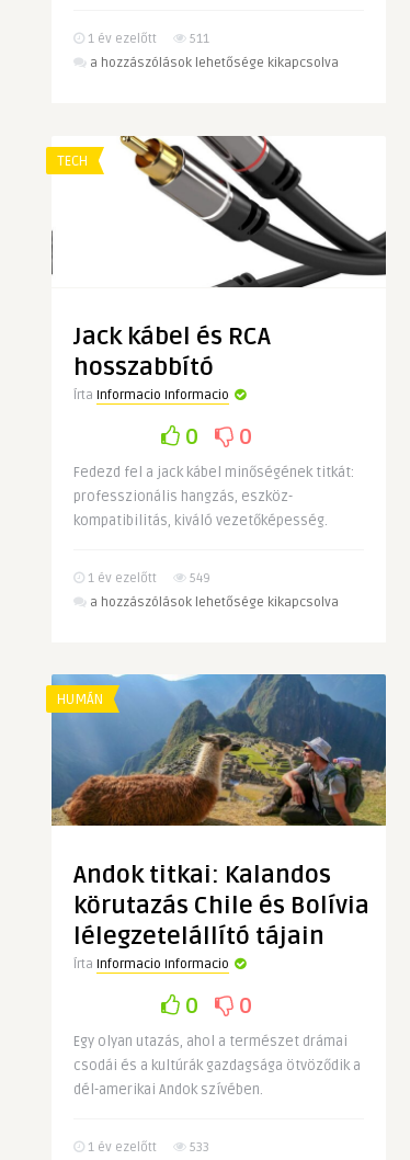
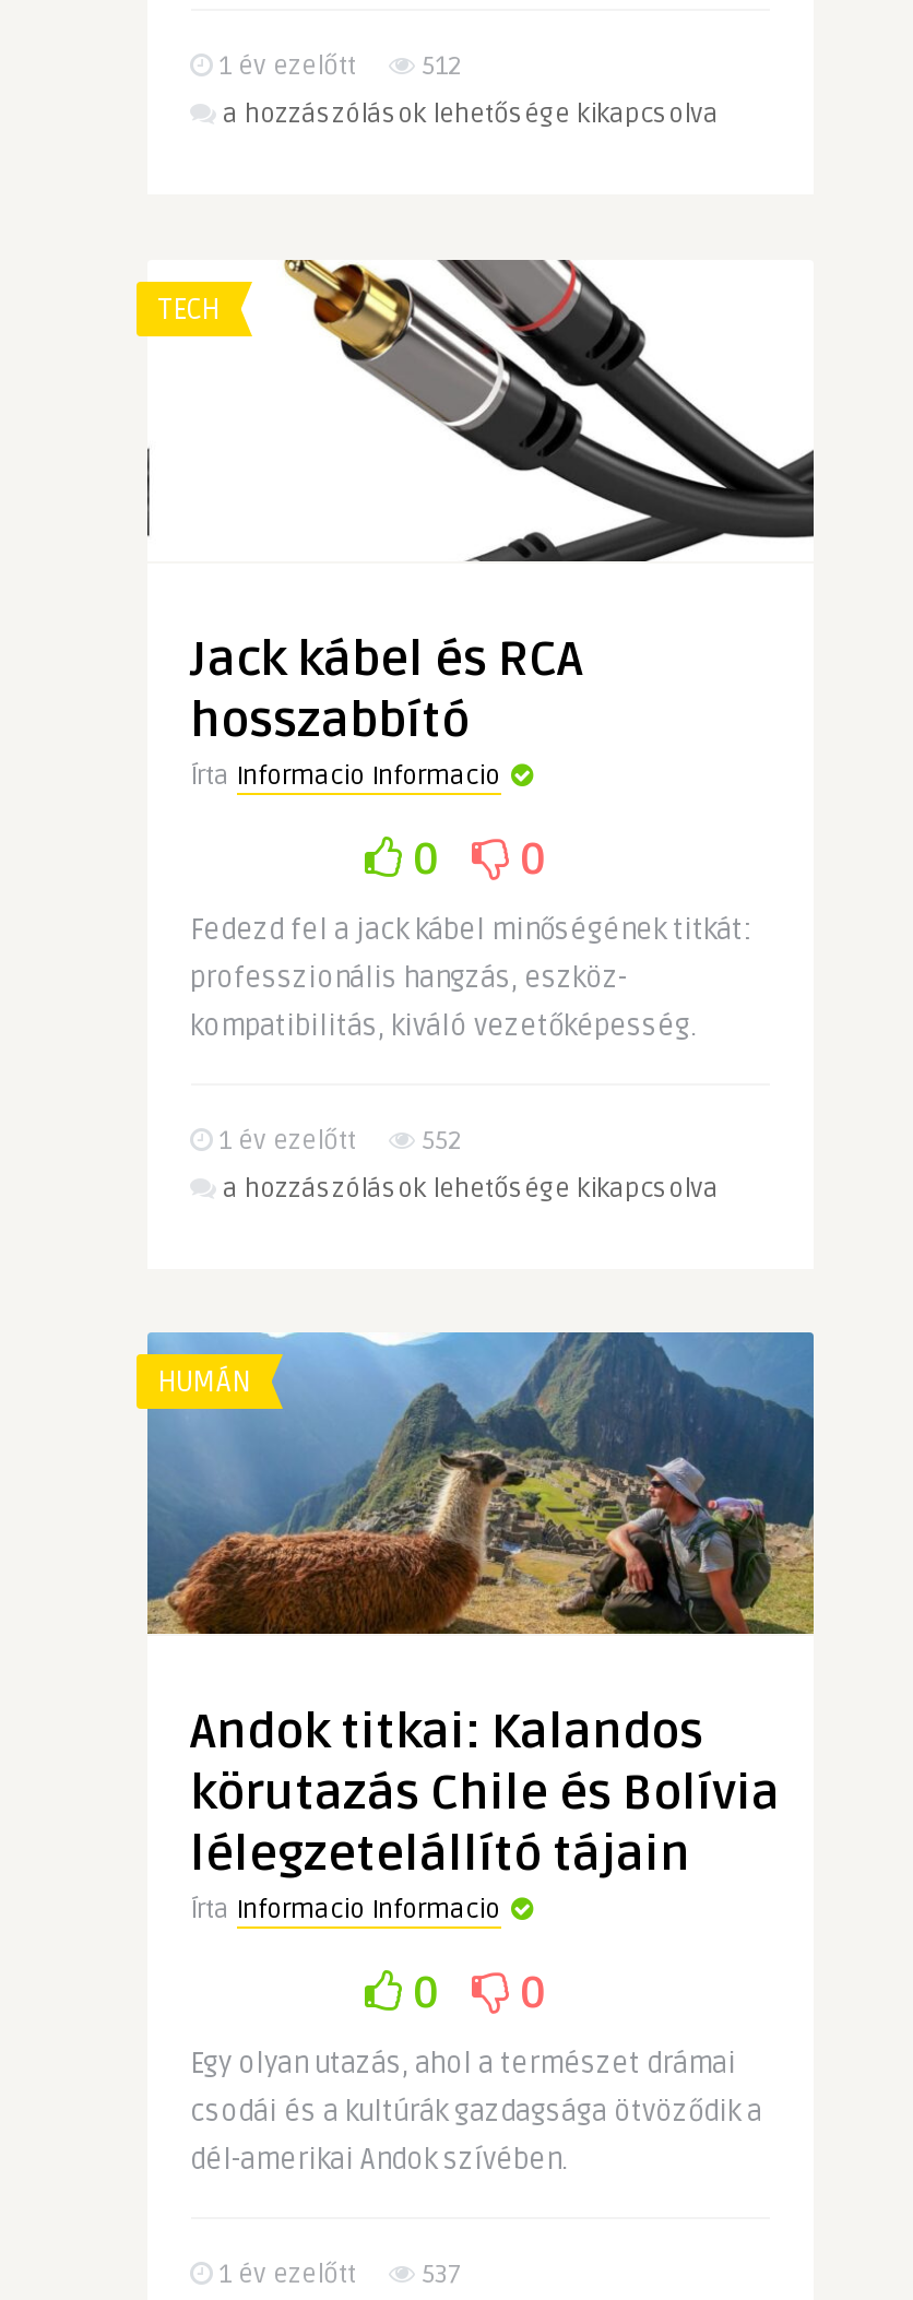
[84,30,209,47] 1 év ezelőtt 511 -> [212,50,463,82] 1 év ezelőtt 512
[84,570,210,586] 1 év ezelőtt 549 -> [212,1124,463,1157] 1 év ezelőtt 552
[84,1139,209,1155] 1 év ezelőtt 533 -> [212,2258,461,2291] 1 év ezelőtt 537

